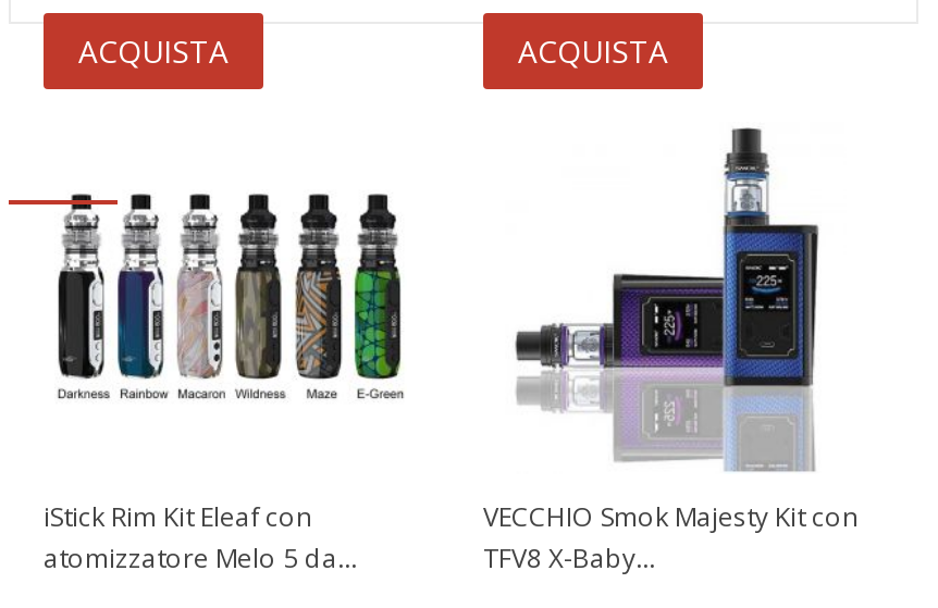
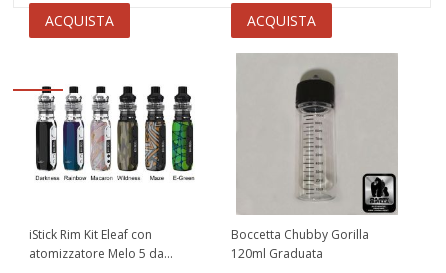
[483,124,857,576] [image] | VECCHIO Smok Majesty Kit con | TFV8 X-Baby... -> [231,53,398,262] [image] | Boccetta Chubby Gorilla | 120ml Graduata

